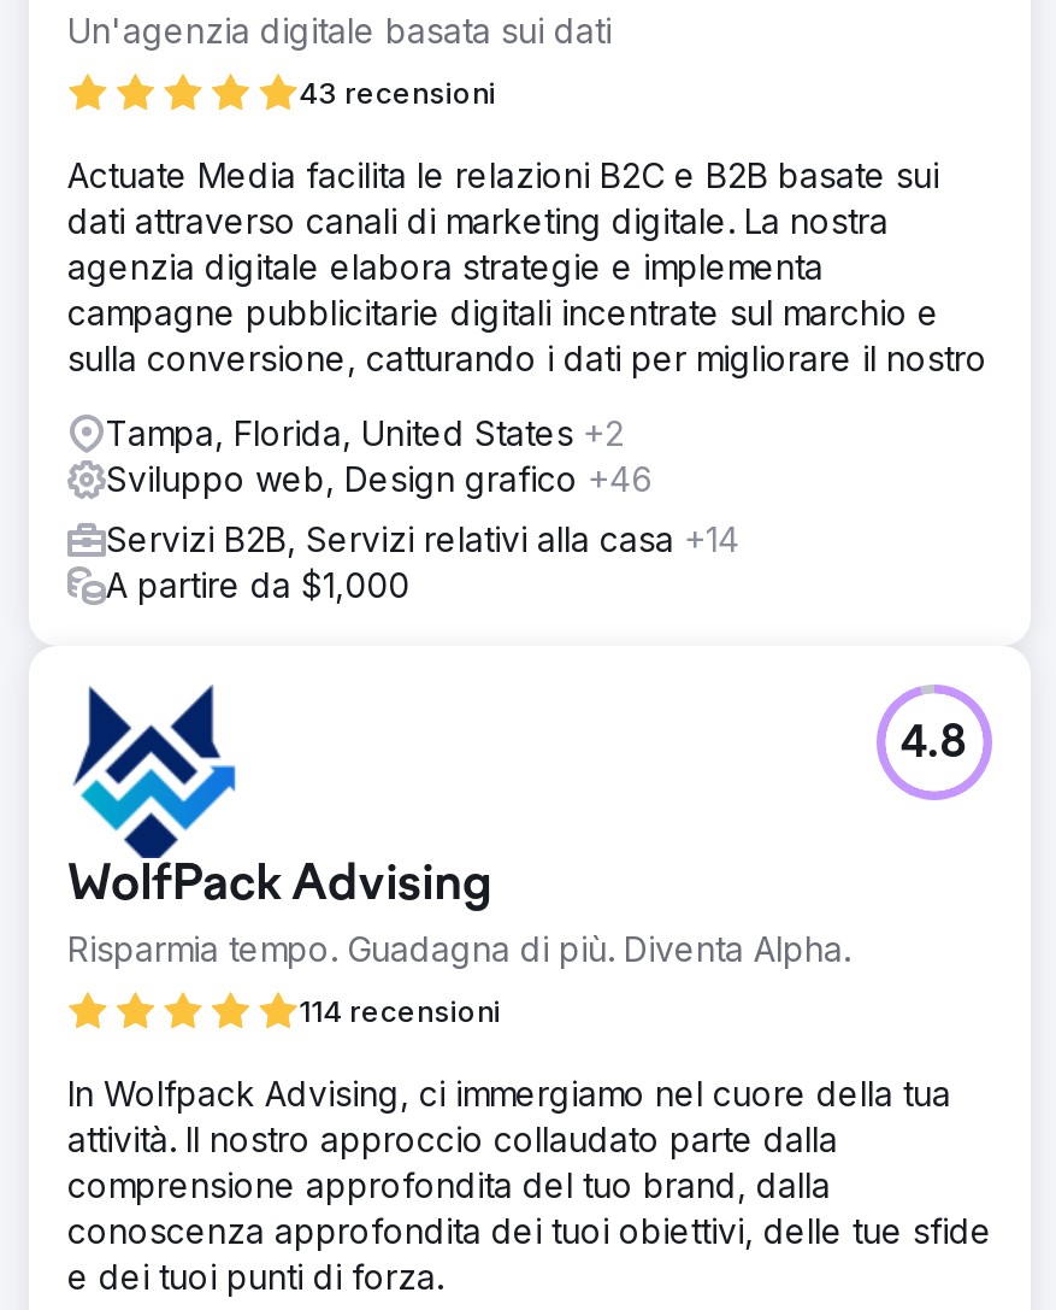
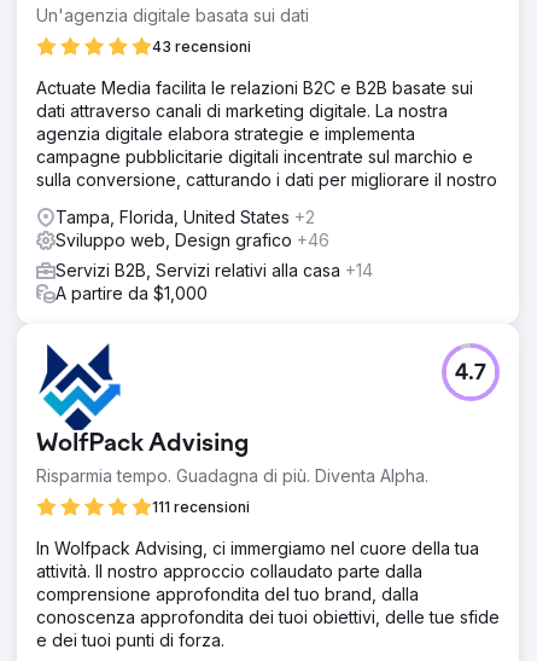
[901,723,968,769] 4.8 -> [455,363,486,385] 4.7
[299,993,501,1029] 114 recensioni -> [152,498,250,516] 111 recensioni

